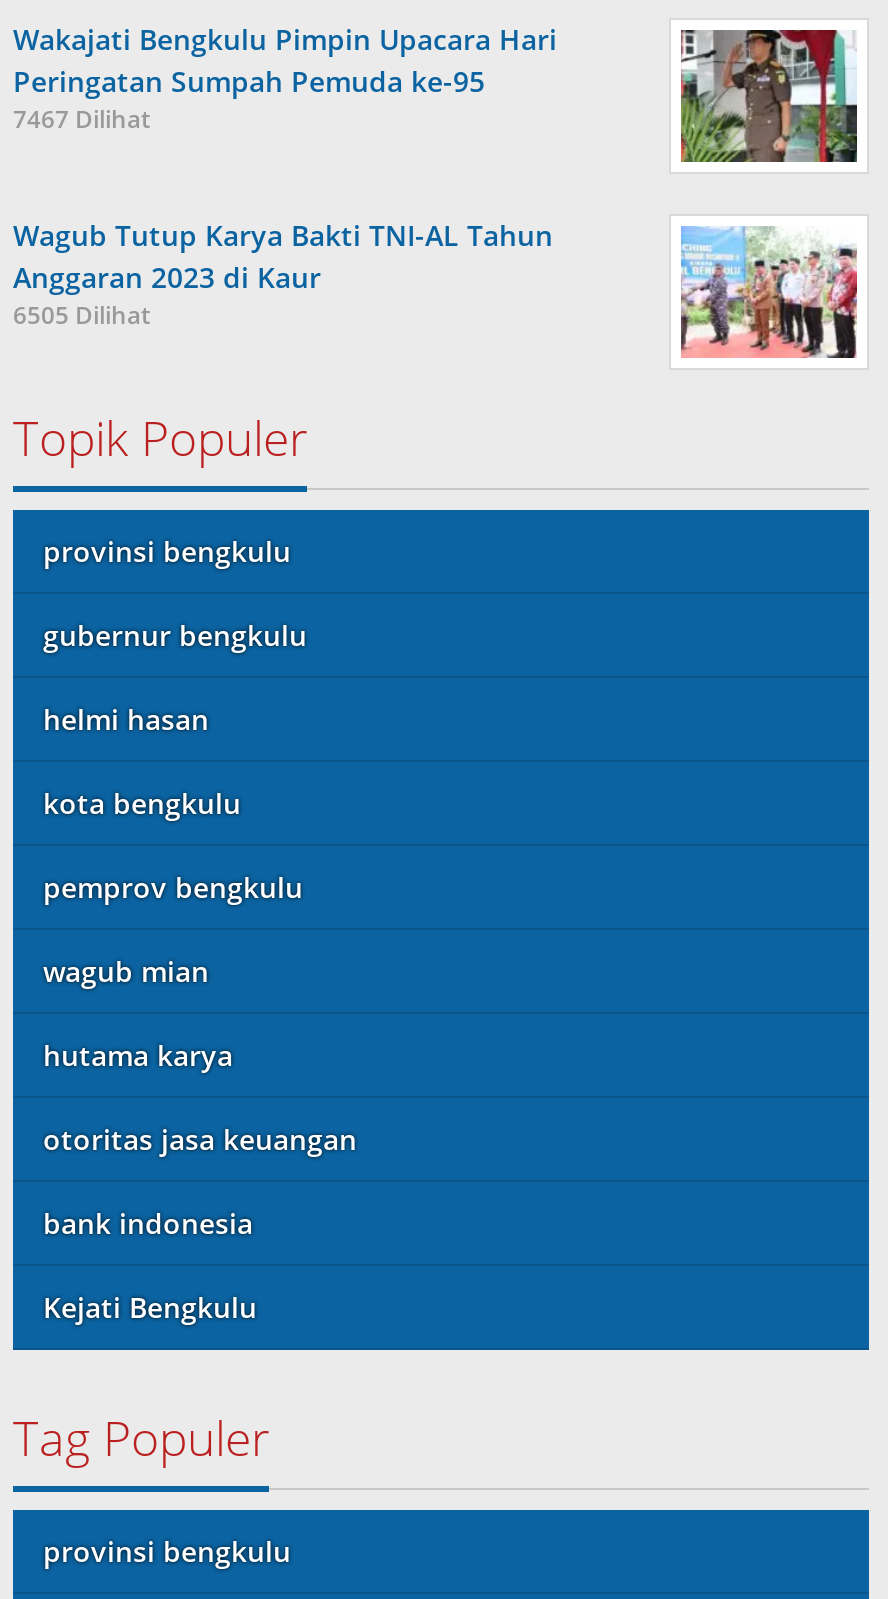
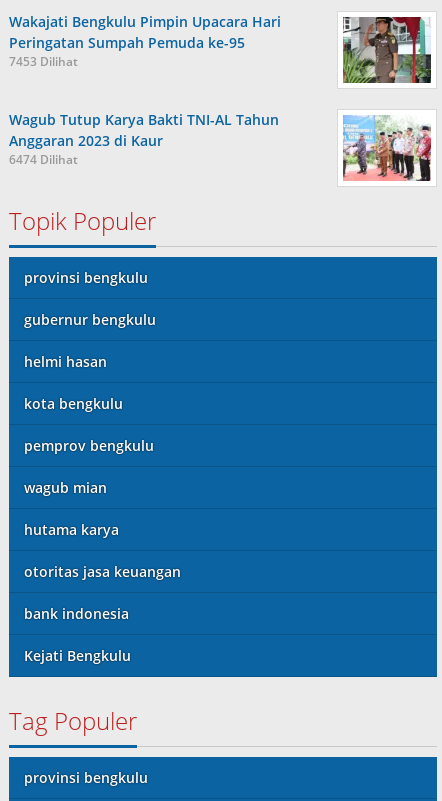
[13,103,151,137] 7467 Dilihat -> [9,53,78,70] 7453 Dilihat
[13,299,151,333] 6505 Dilihat -> [9,151,78,168] 6474 Dilihat

